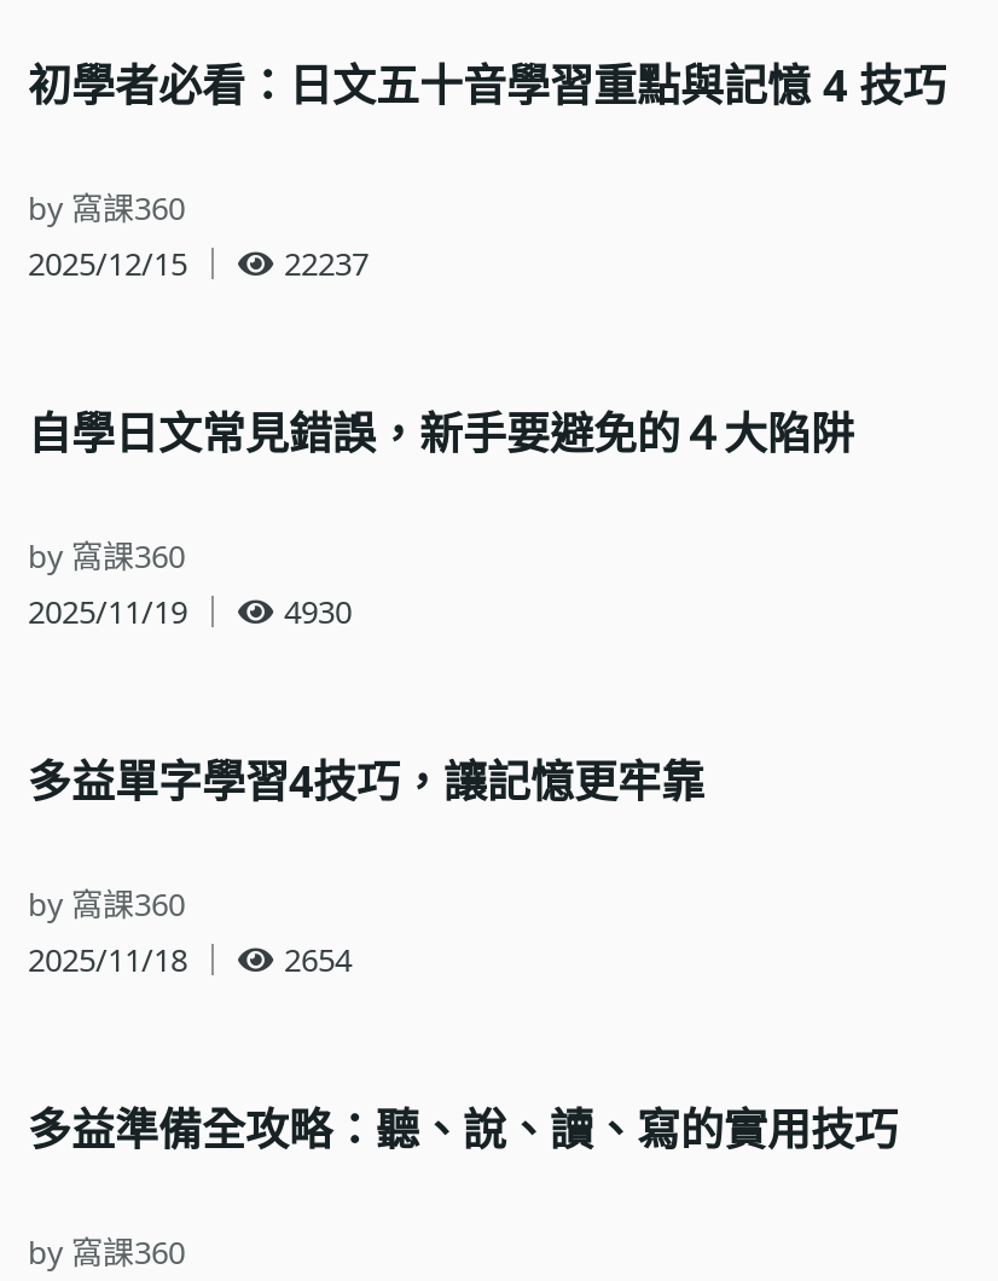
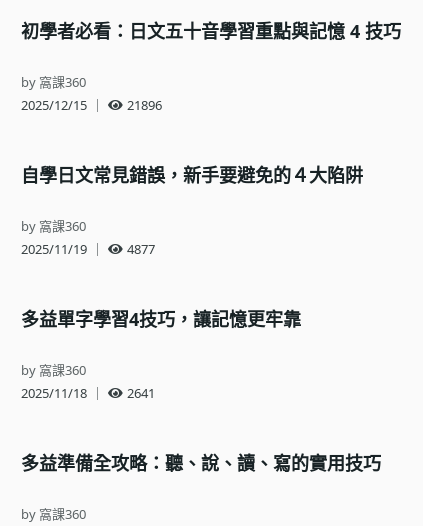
[28,242,369,285] 2025/12/15 ｜ 22237 -> [21,96,162,114] 2025/12/15 ｜ 21896
[28,590,352,633] 2025/11/19 ｜ 4930 -> [21,240,155,258] 2025/11/19 ｜ 4877
[28,938,352,981] 2025/11/18 ｜ 2654 -> [21,384,155,402] 2025/11/18 ｜ 2641

